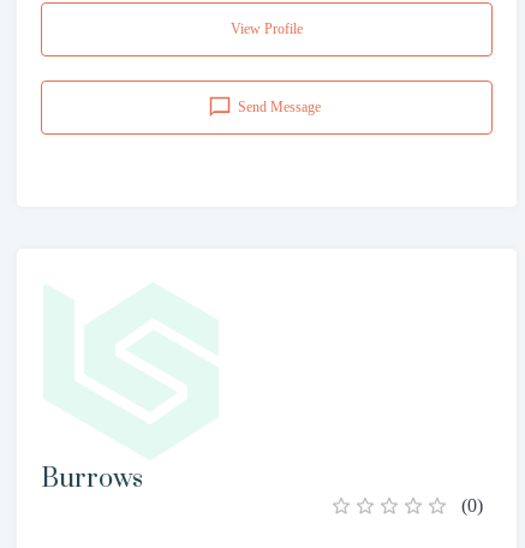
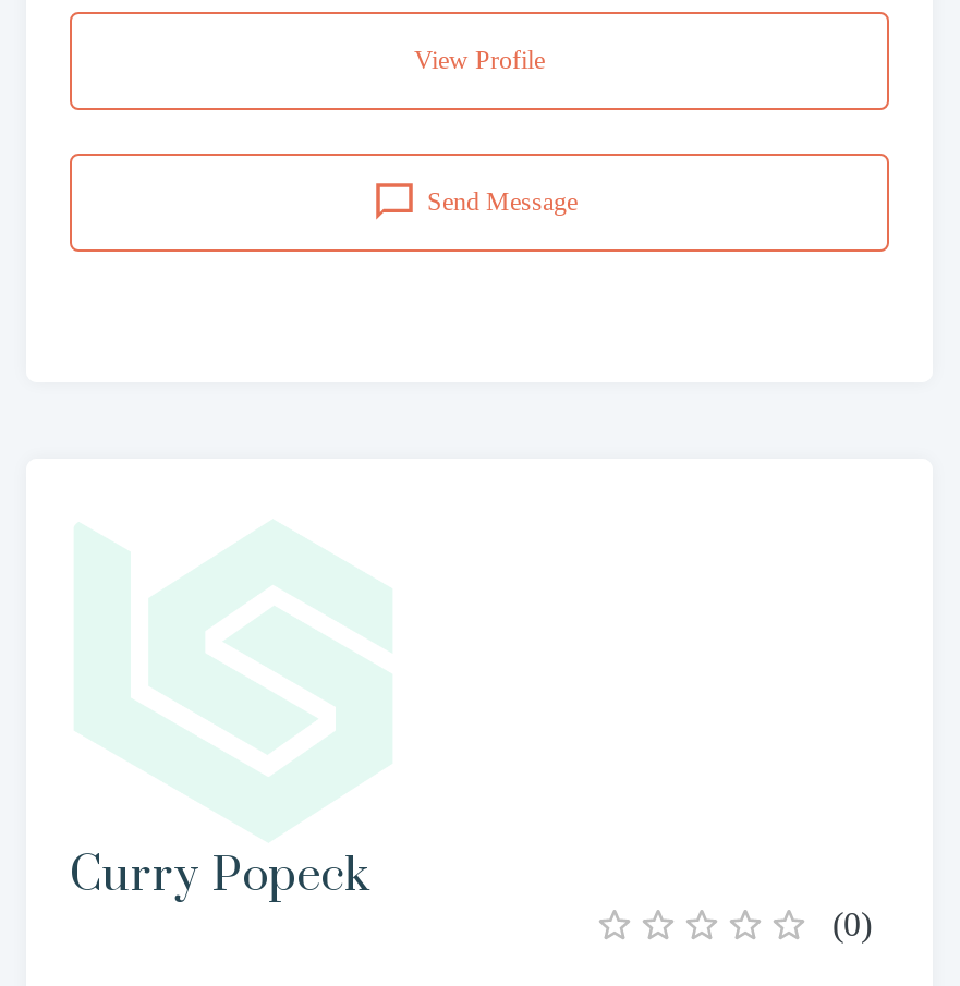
[41,462,143,495] Burrows -> [70,846,370,905] Curry Popeck

